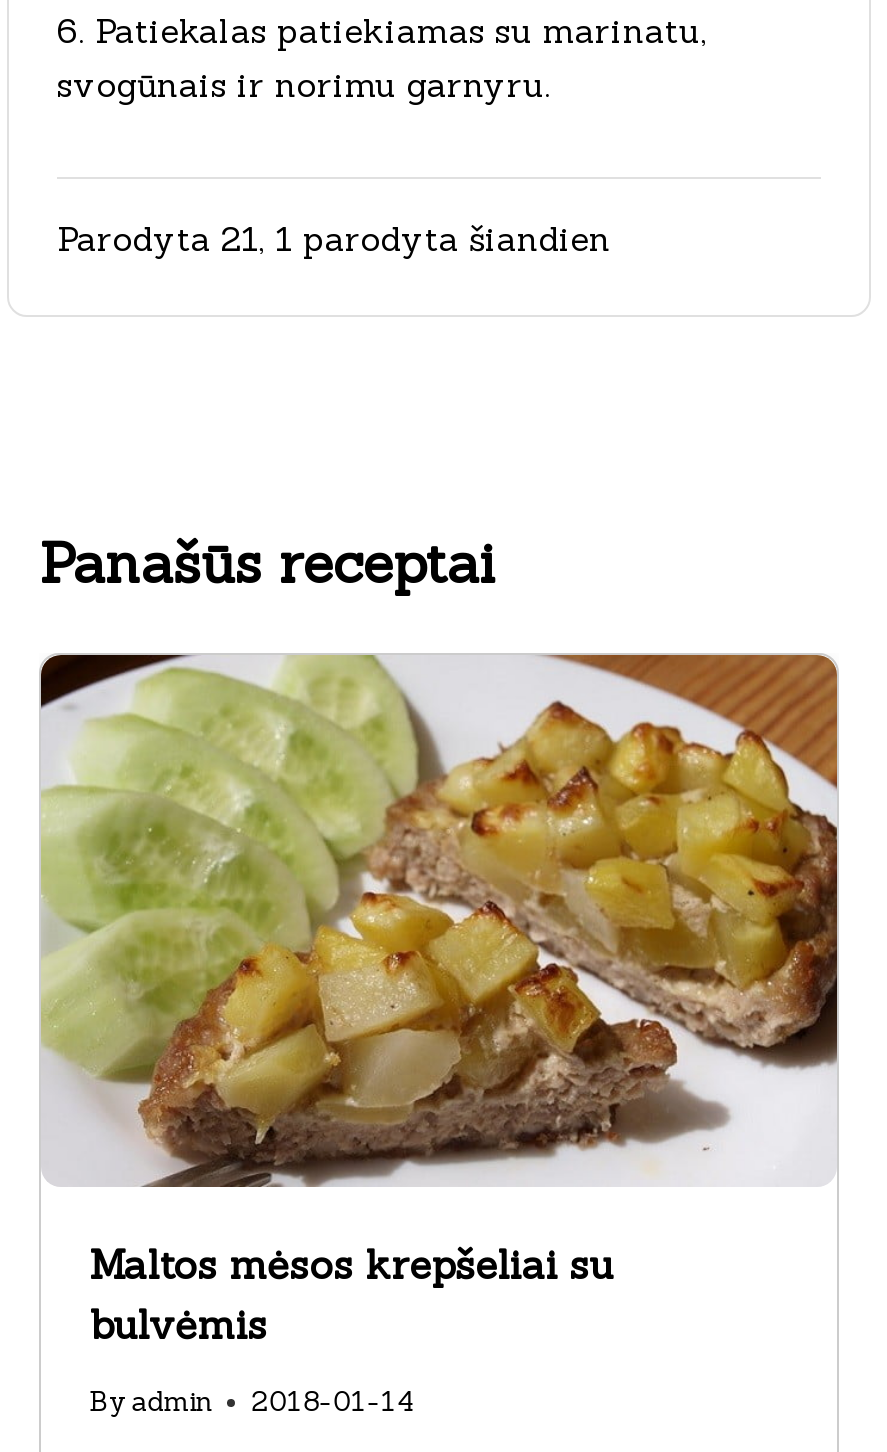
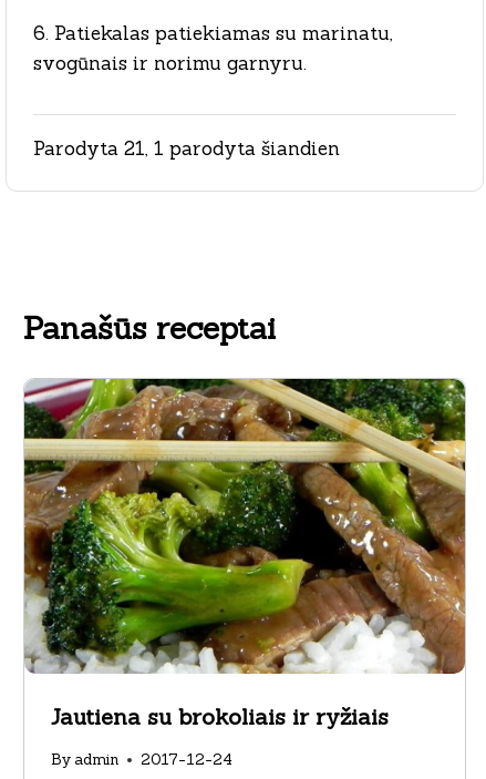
[39,653,839,1348] [image] | Maltos mėsos krepšeliai su | bulvėmis -> [23,378,466,730] [image] | Jautiena su brokoliais ir ryžiais
[89,1383,415,1419] By admin 2018-01-14 -> [51,749,233,769] By admin 2017-12-24

